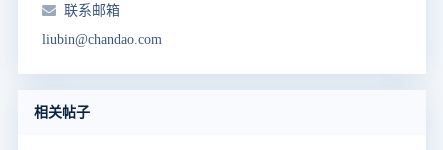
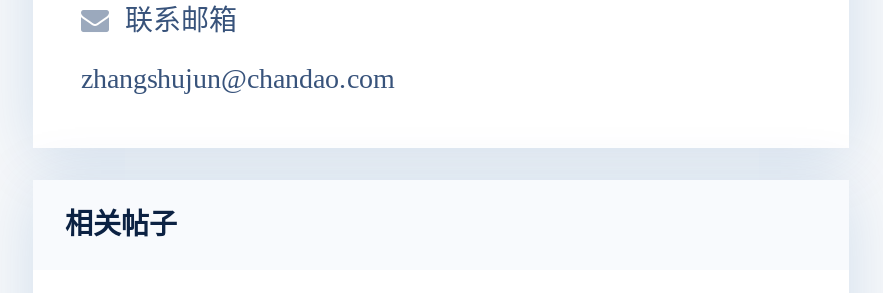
[42,32,162,47] liubin@chandao.com -> [81,64,395,94] zhangshujun@chandao.com

